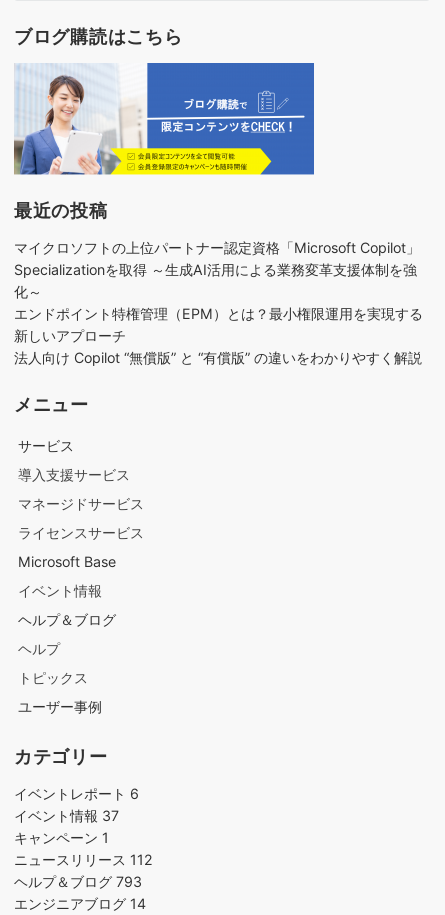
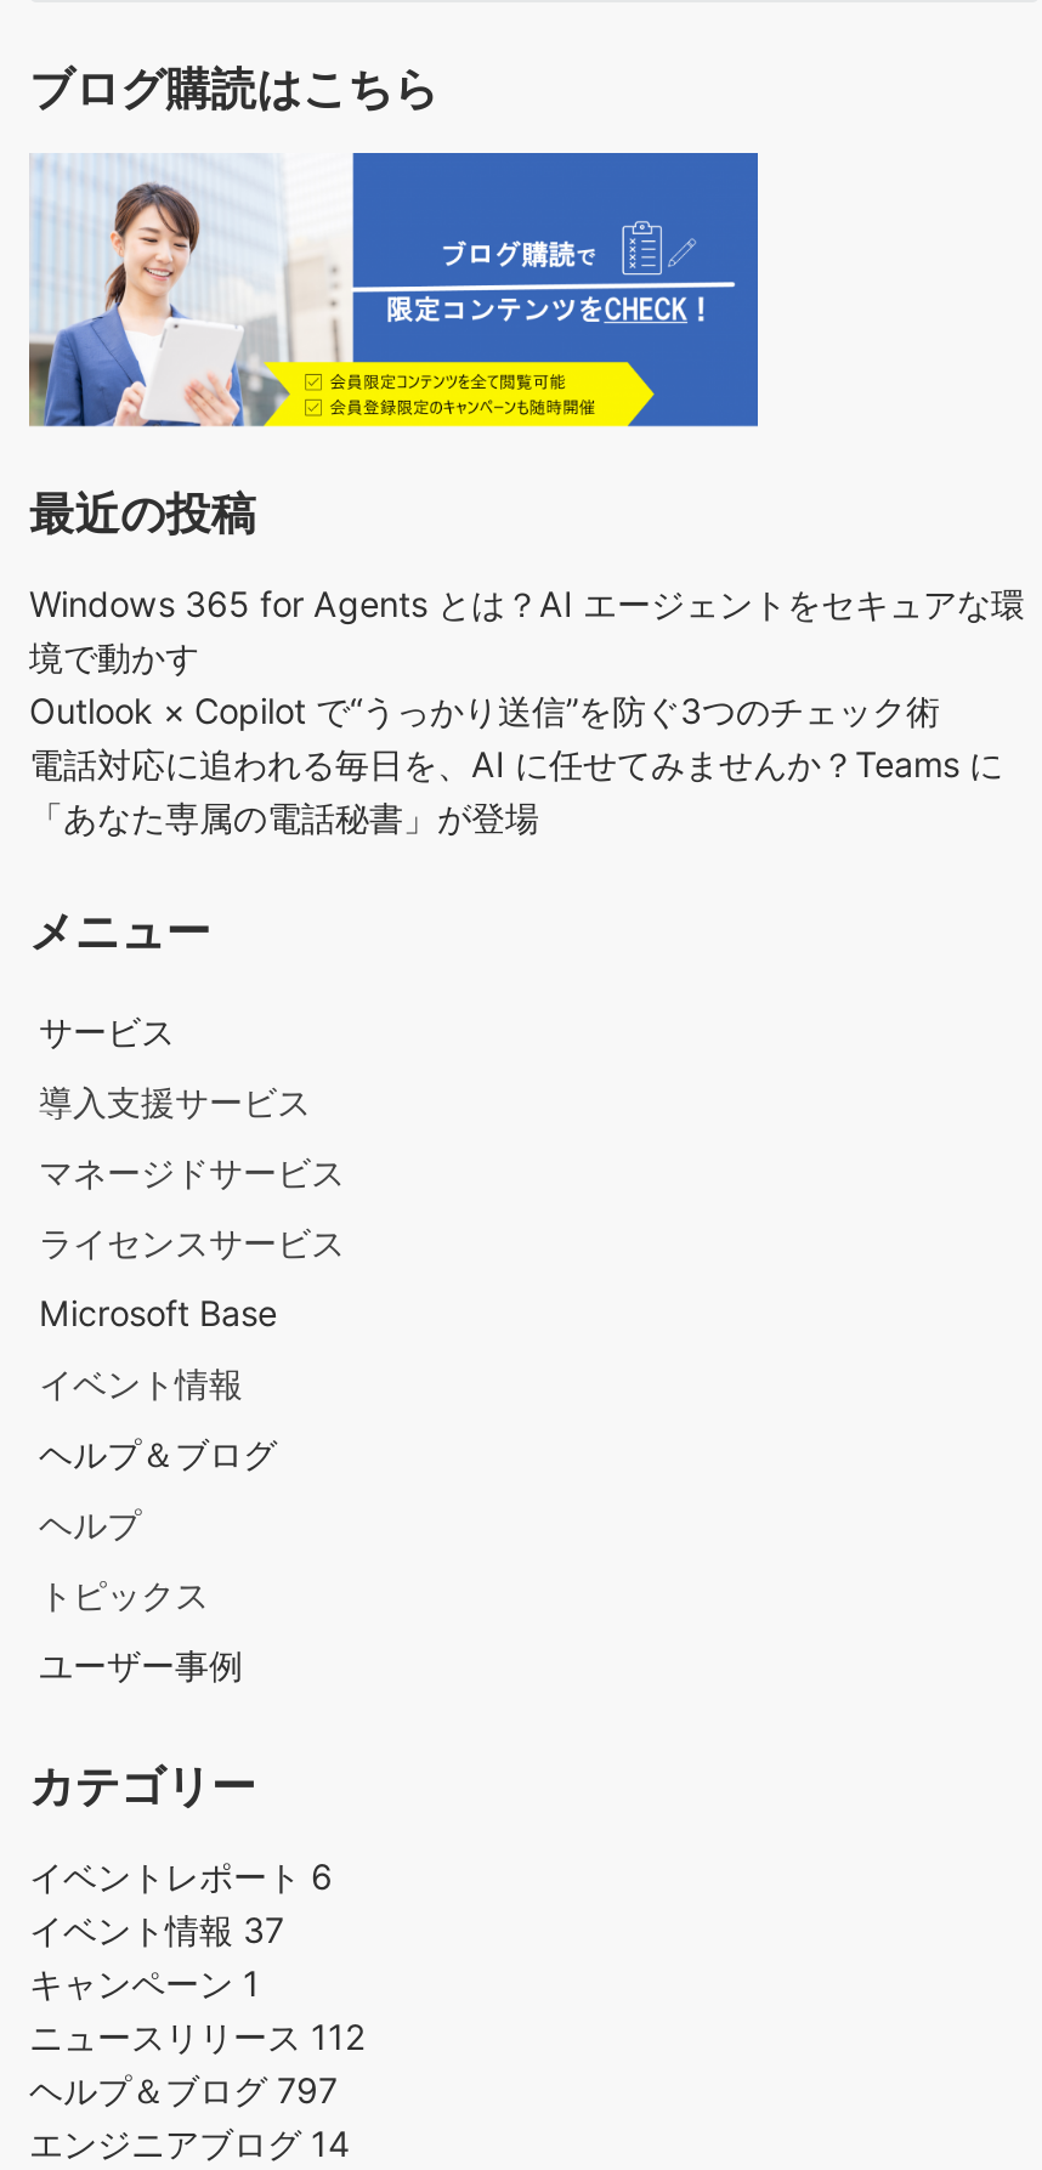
[14,239,423,366] マイクロソフトの上位パートナー認定資格「Microsoft Copilot」 | Specializationを取得 ～生成AI活用による業務変革支援体制を強 | 化～ | エンドポイント特権管理（EPM）とは？最小権限運用を実現する | 新しいアプローチ | 法人向け Copilot “無償版” と “有償版” の違いをわかりやすく解説 -> [29,582,1025,837] Windows 365 for Agents とは？AI エージェントをセキュアな環 | 境で動かす | Outlook × Copilot で“うっかり送信”を防ぐ3つのチェック術 | 電話対応に追われる毎日を、AI に任せてみませんか？Teams に | 「あなた専属の電話秘書」が登場
[14,873,142,890] ヘルプ＆ブログ793 -> [29,2068,338,2109] ヘルプ＆ブログ797

